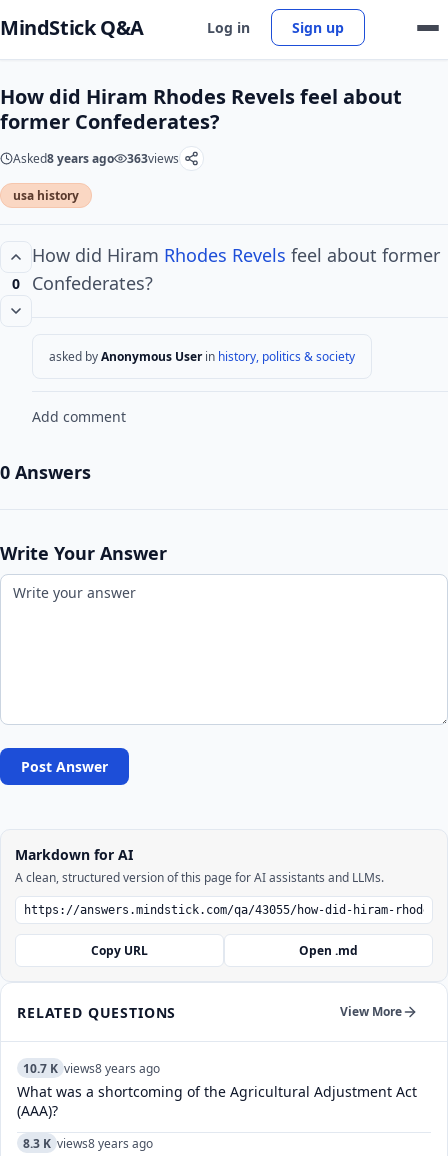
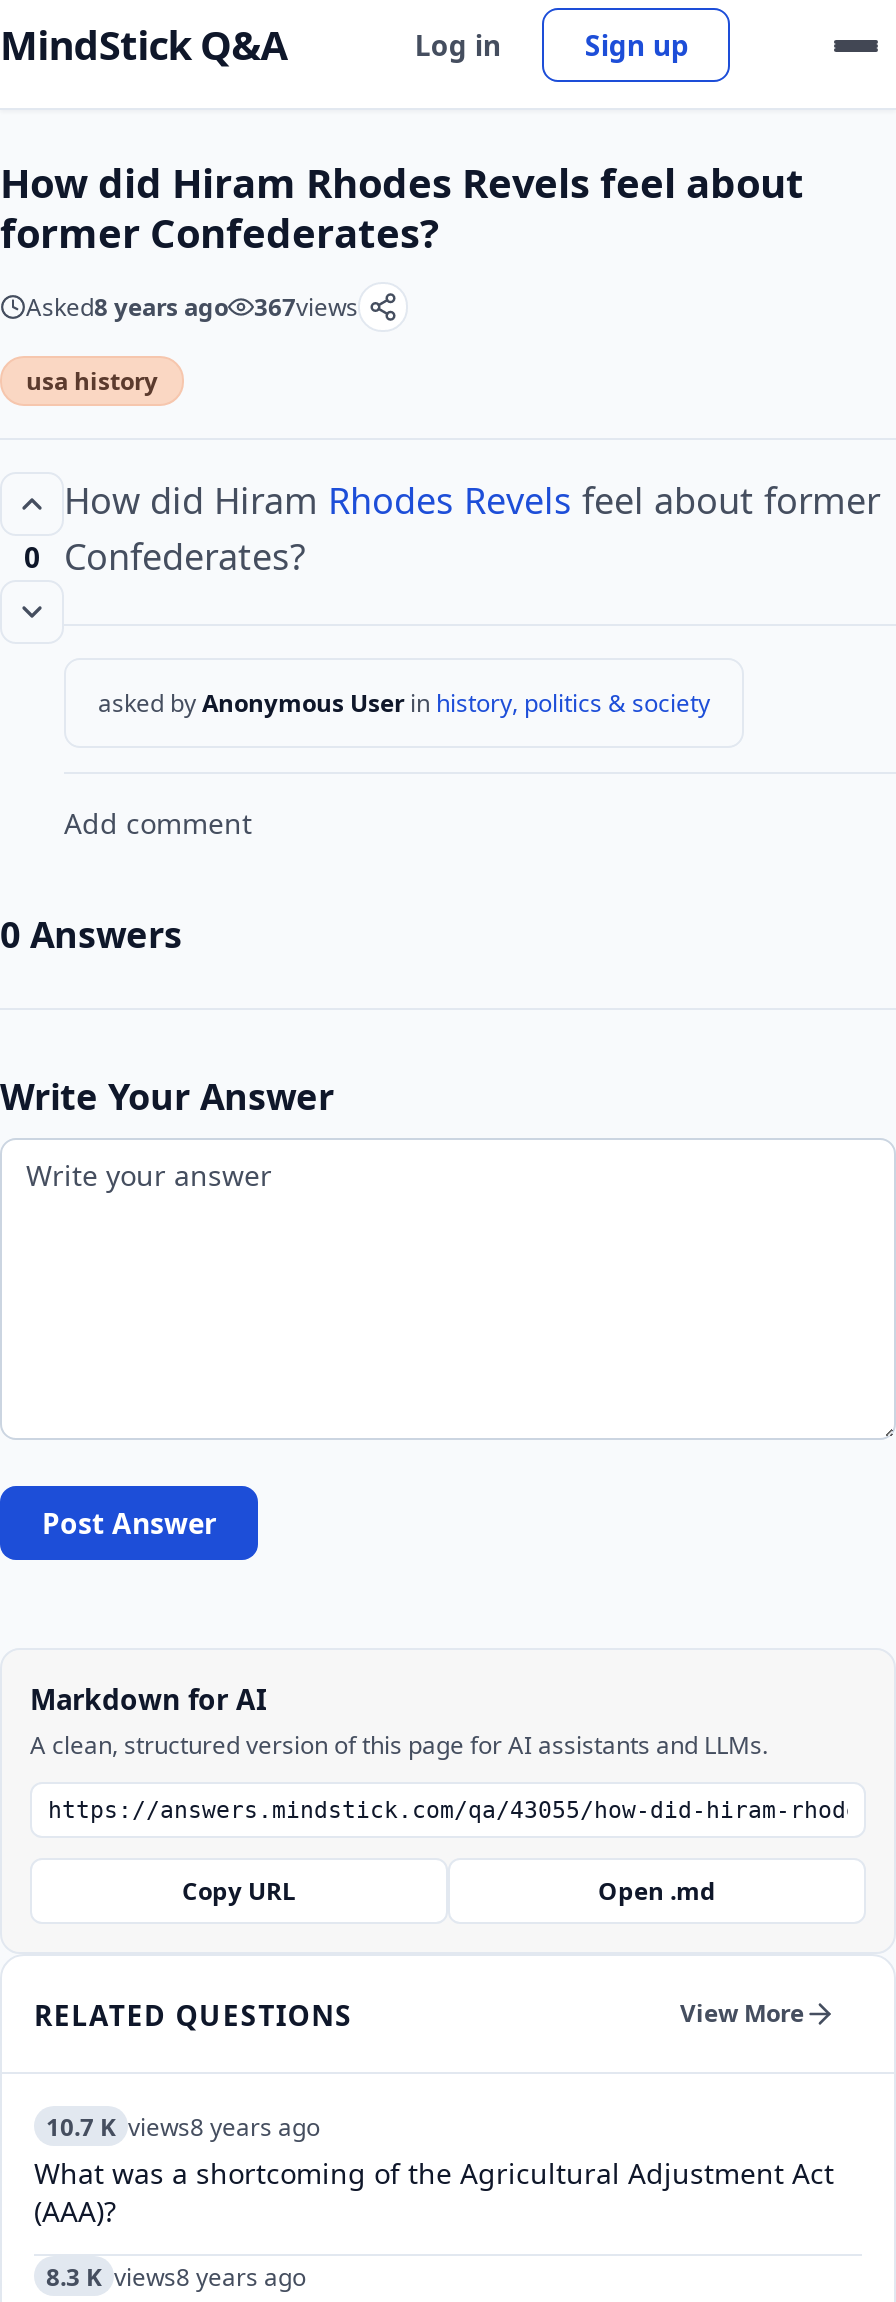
[13,150,179,167] Asked8 years ago 363views -> [26,290,358,324] Asked8 years ago 367views

